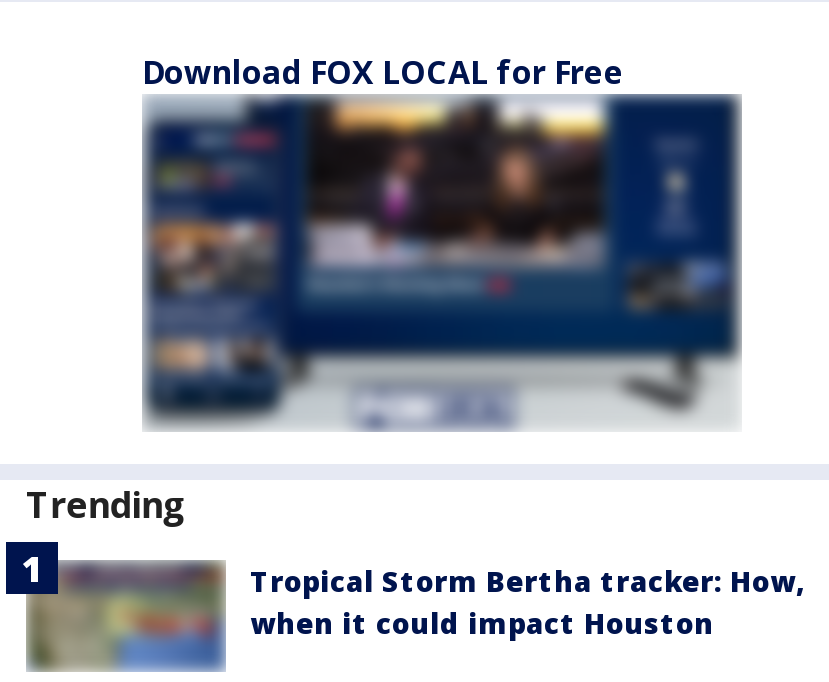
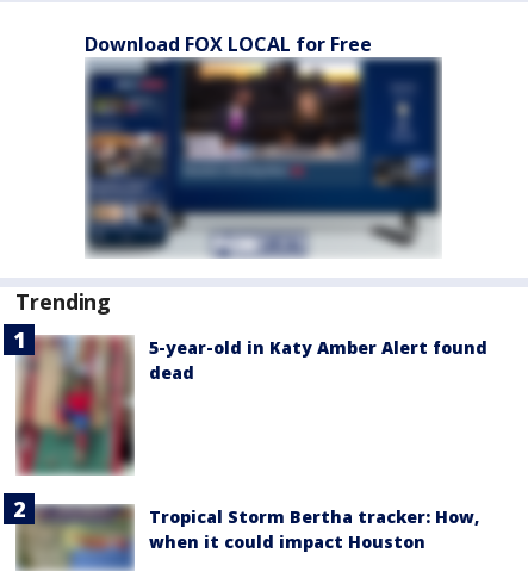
none -> [14,335,487,476] [image] | 5-year-old in Katy Amber Alert found | dead

